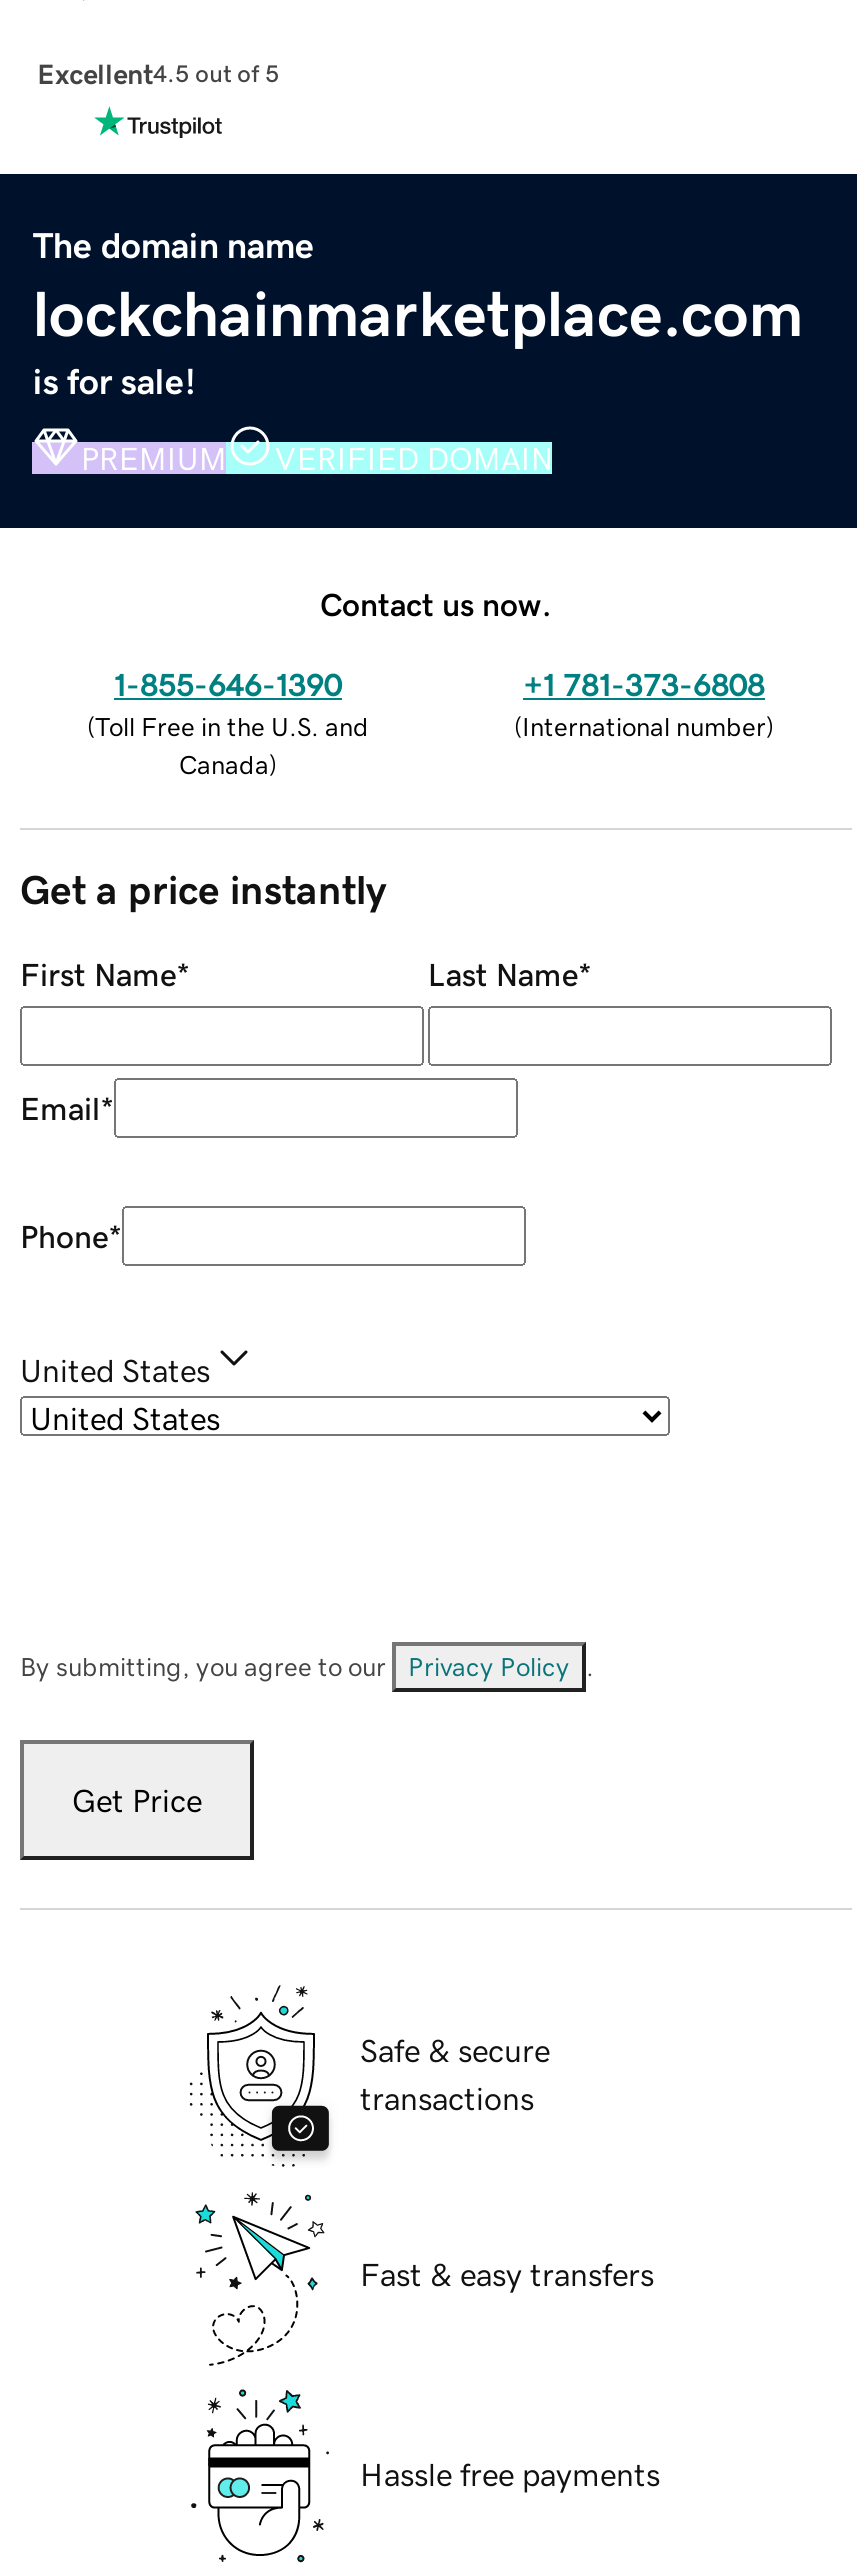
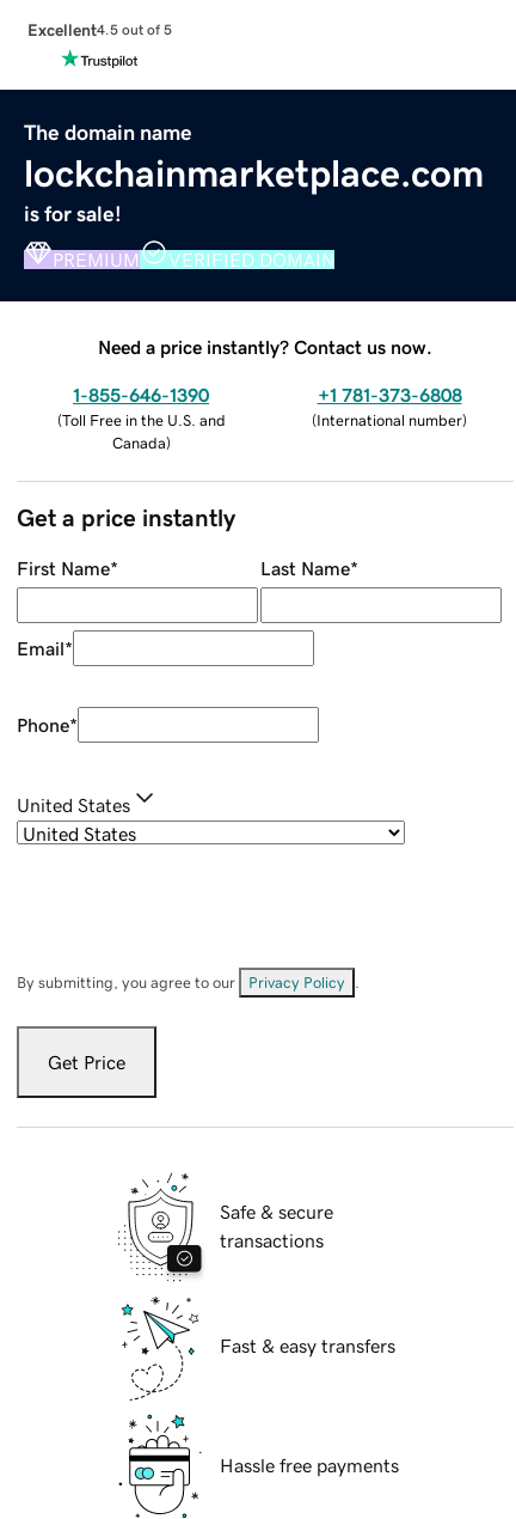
[320,587,552,619] Contact us now. -> [98,337,432,356] Need a price instantly? Contact us now.

